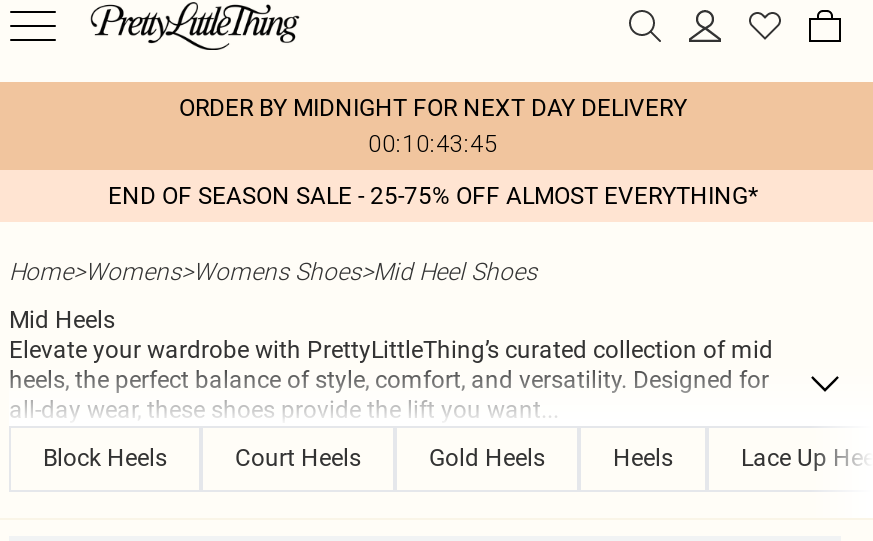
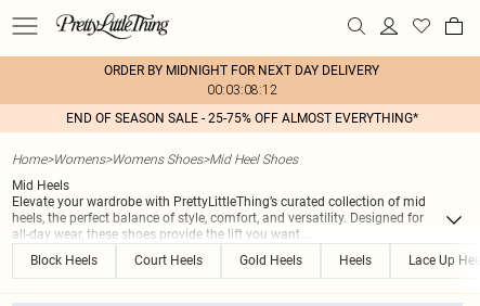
[368,128,498,158] 00:10:43:45 -> [206,81,277,98] 00:03:08:12

